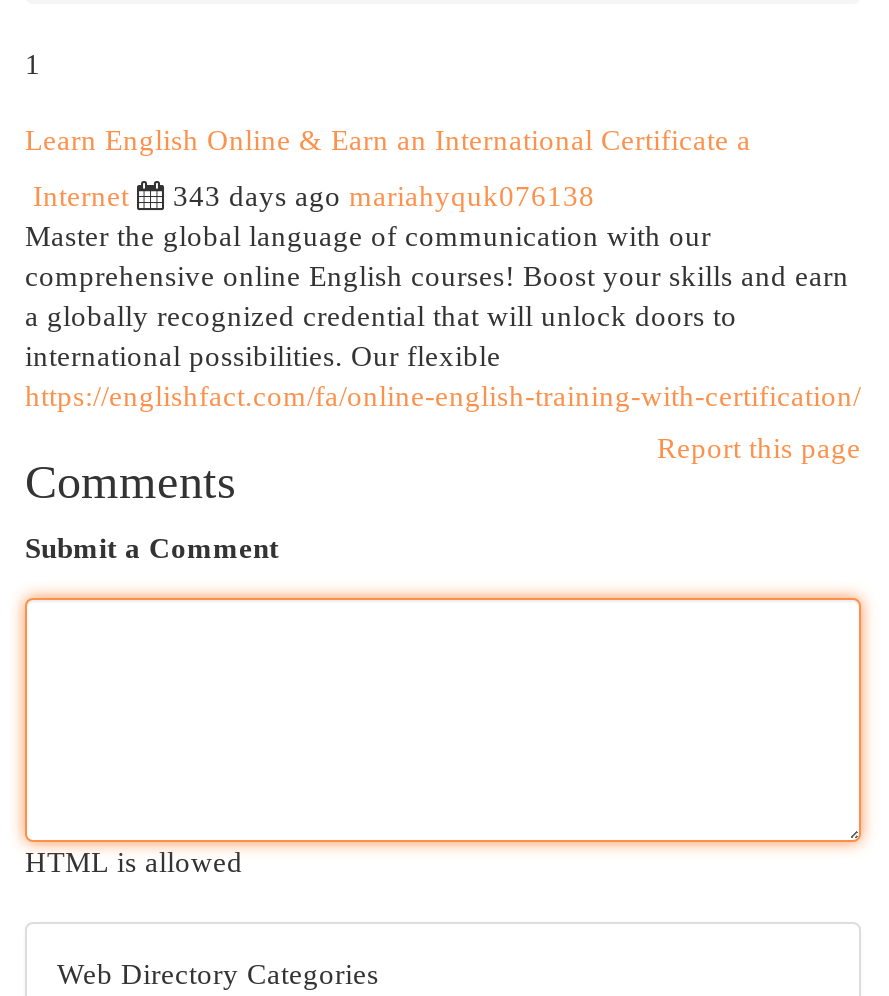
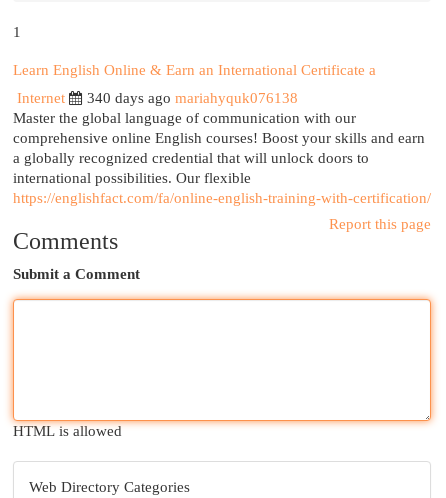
[173,180,595,212] 343 days ago mariahyquk076138 -> [87,90,298,106] 340 days ago mariahyquk076138

